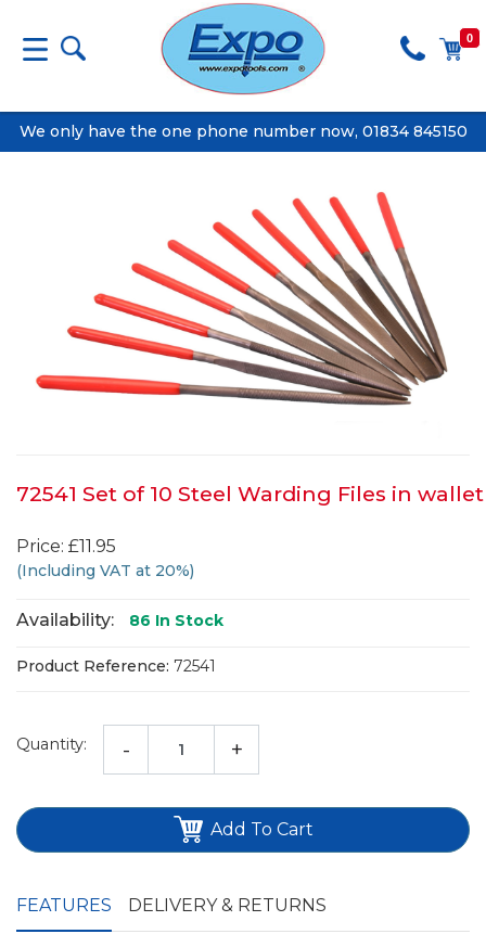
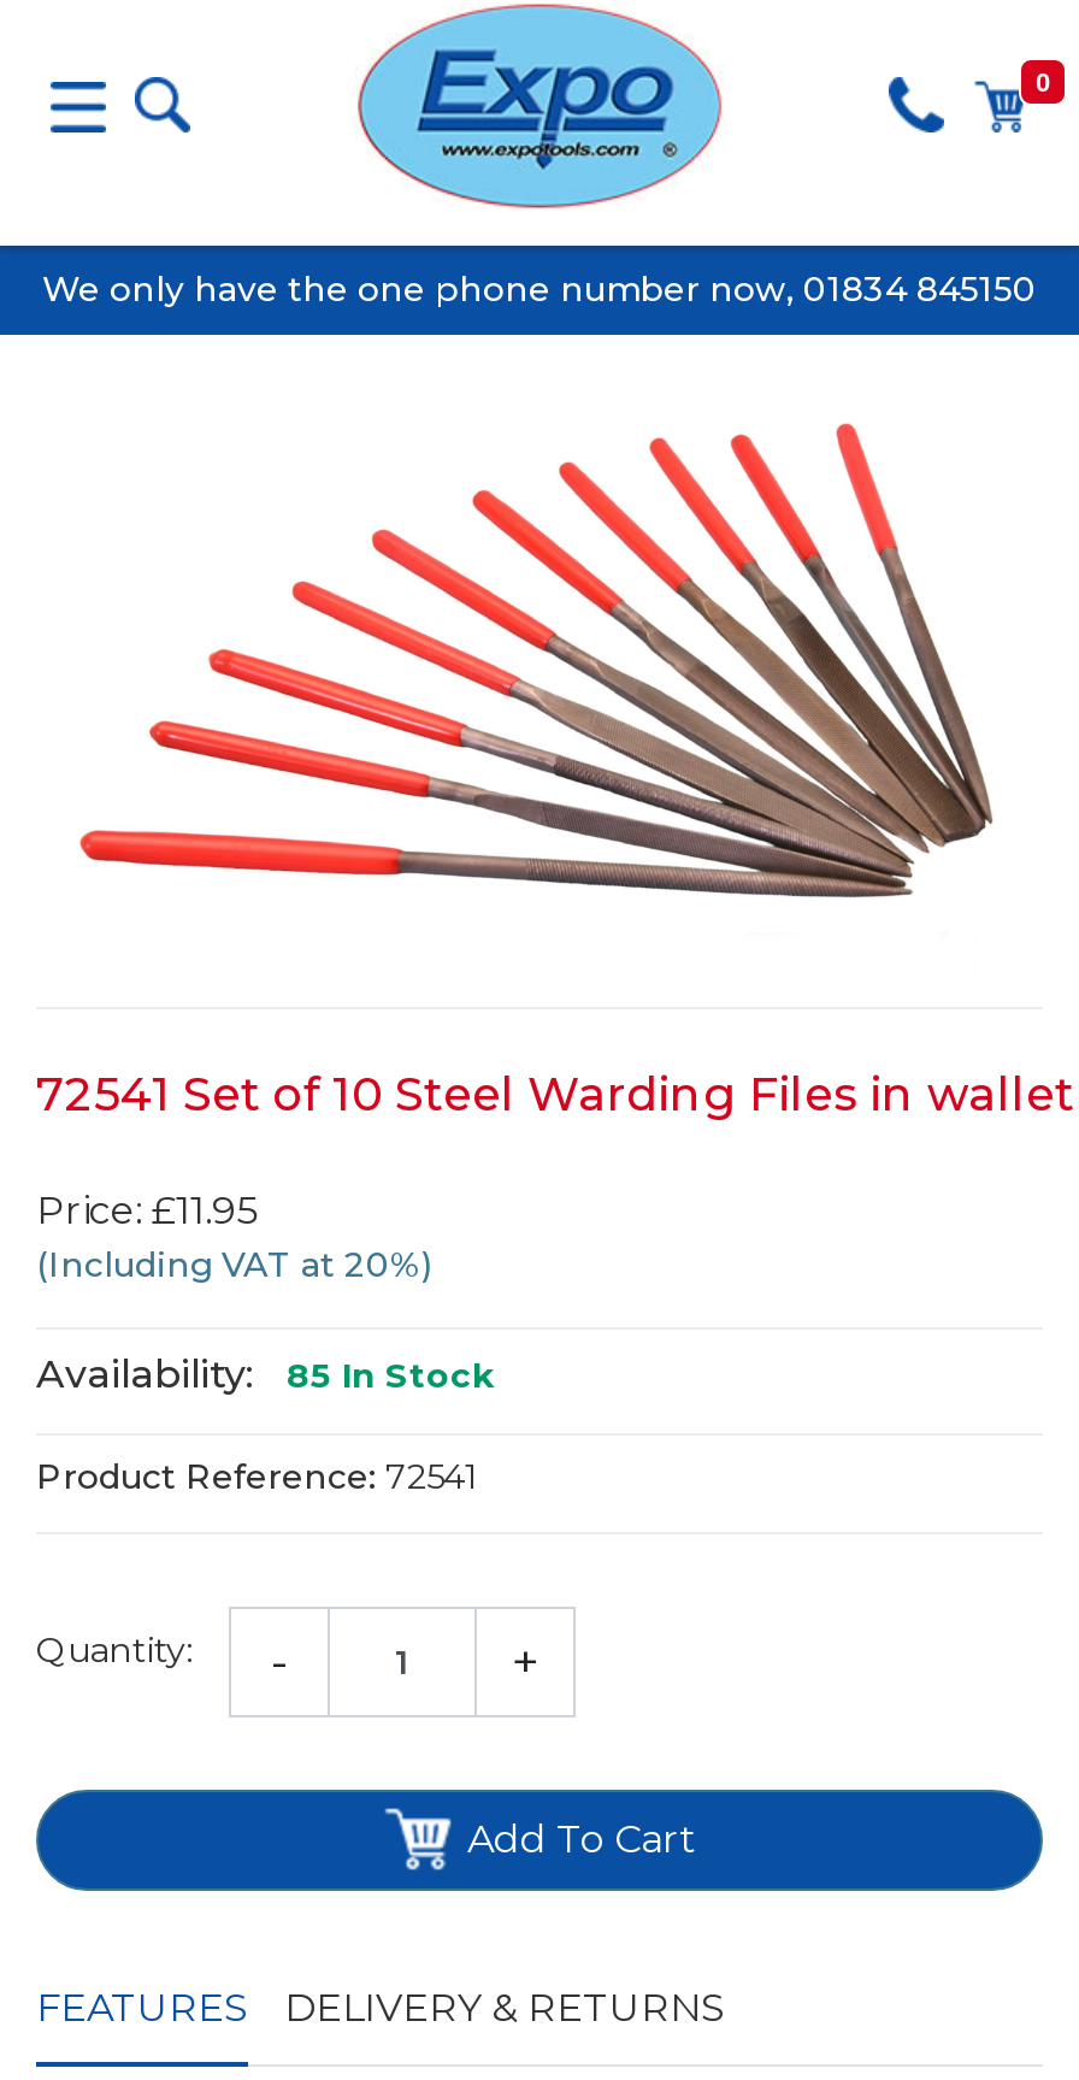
[16,609,223,630] Availability: 86 In Stock -> [36,1350,494,1396] Availability: 85 In Stock

